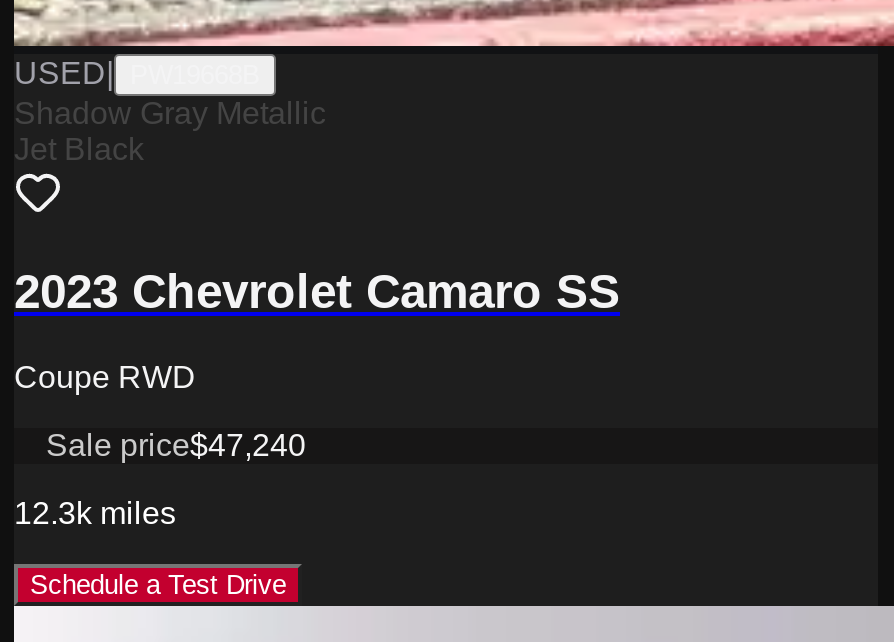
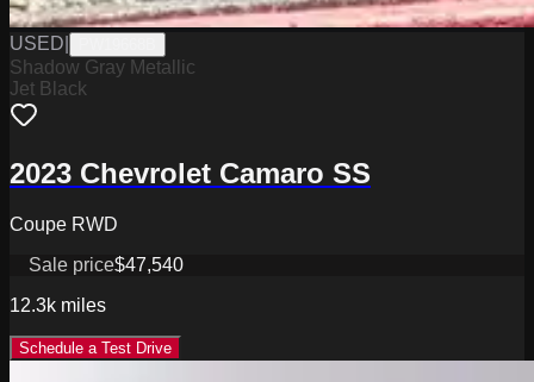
[46,427,306,461] Sale price$47,240 -> [29,254,184,275] Sale price$47,540

